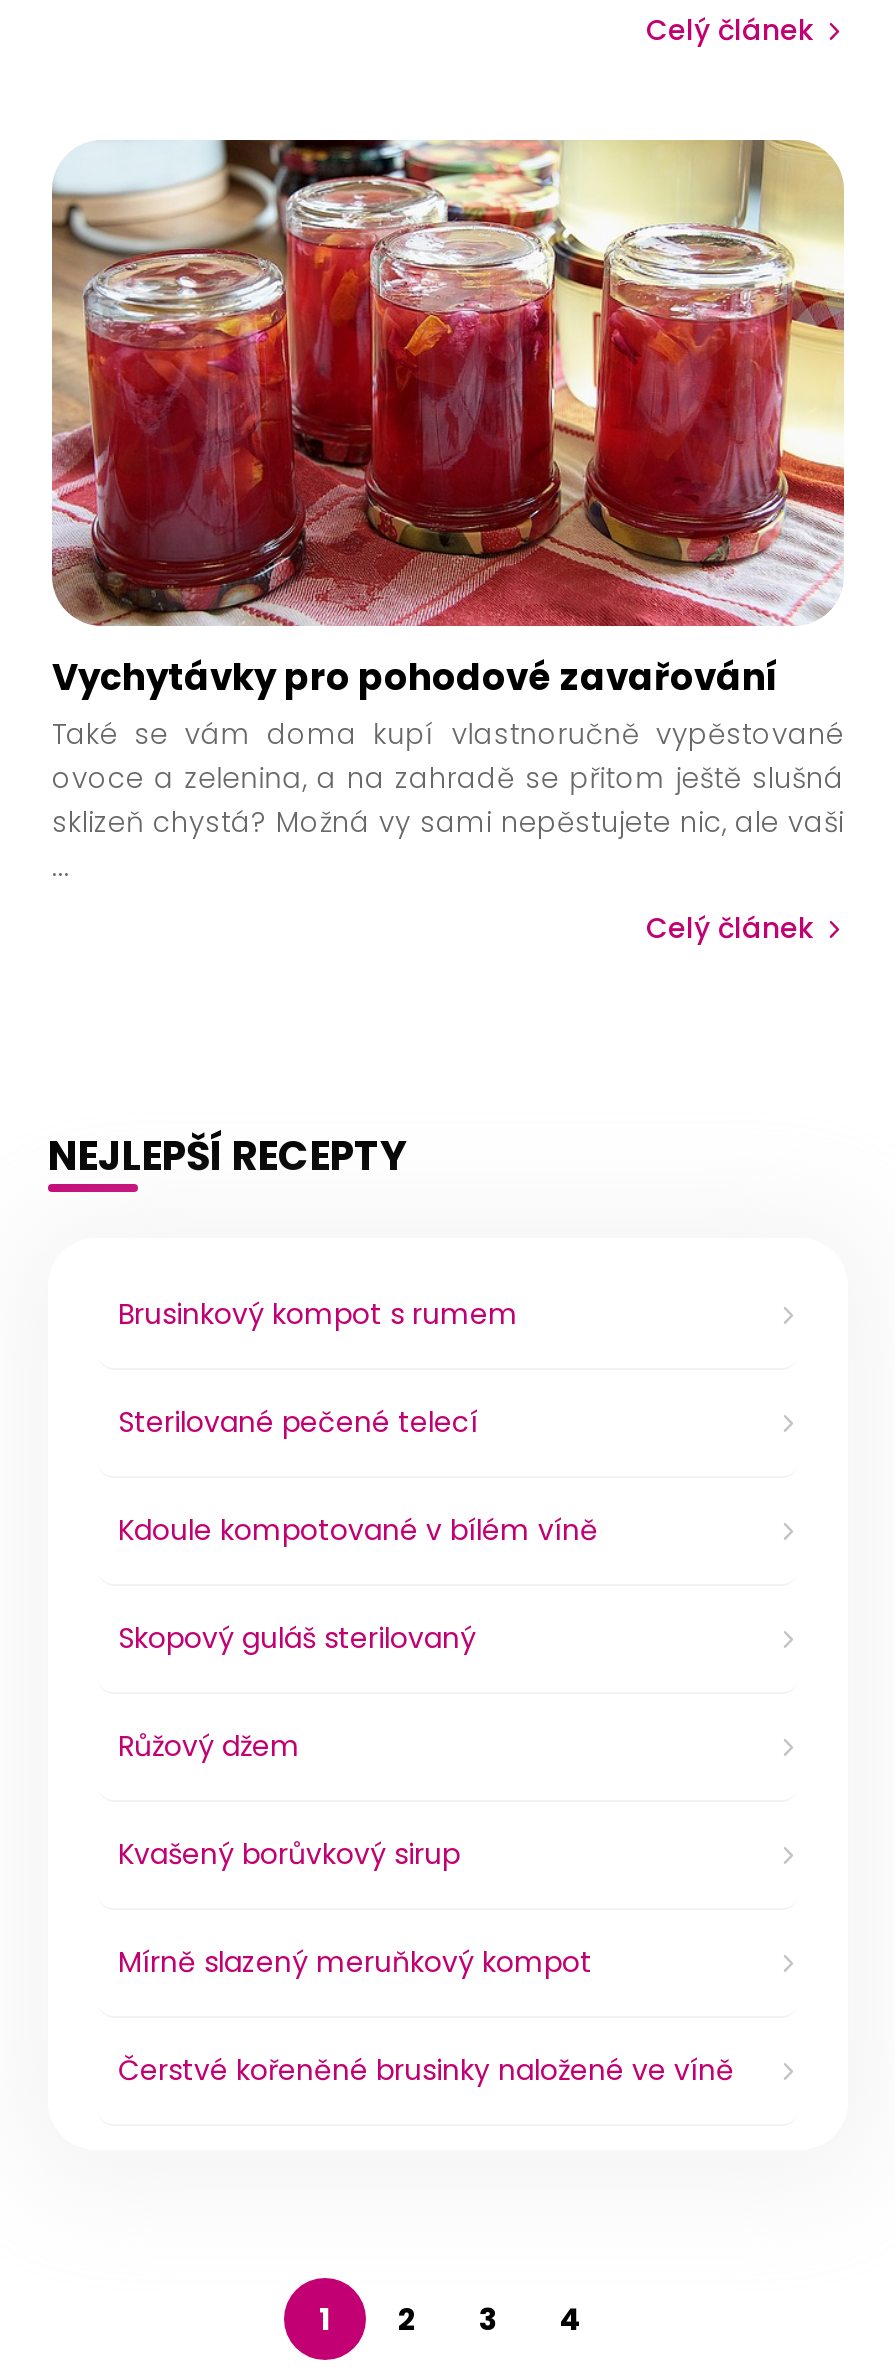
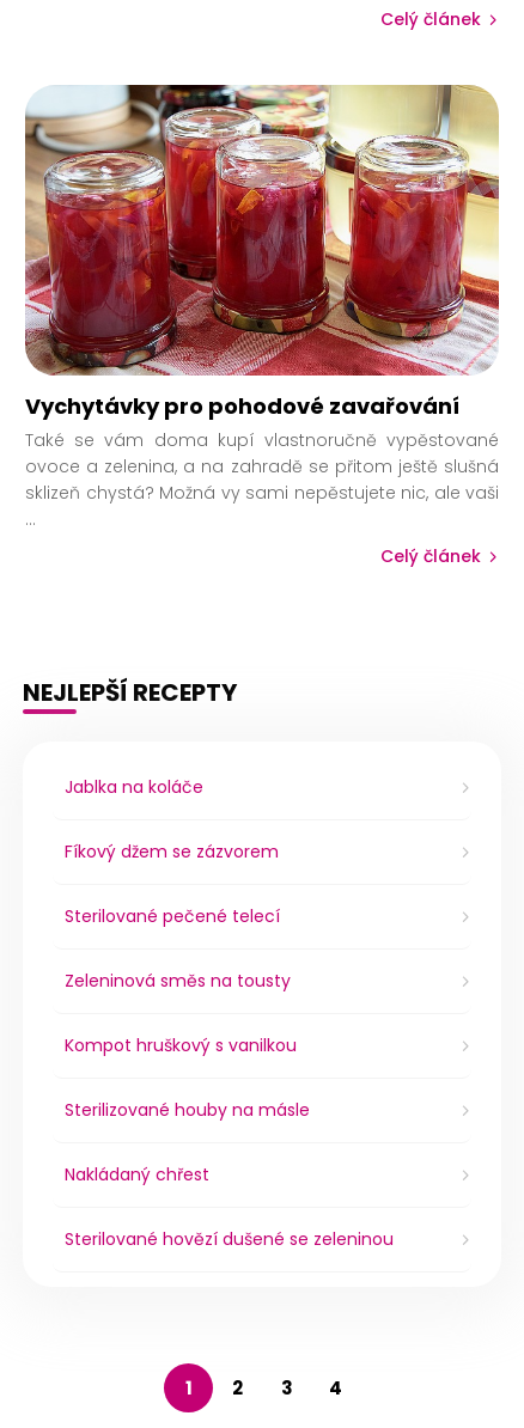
[118,1294,518,1334] Brusinkový kompot s rumem -> [65,775,279,863] Jablka na koláče | Fíkový džem se zázvorem
moved [118,1402,478,1442] -> [65,904,280,928]: Sterilované pečené telecí
[118,1510,734,2090] Kdoule kompotované v bílém víně | Skopový guláš sterilovaný | Růžový džem | Kvašený borůvkový sirup | Mírně slazený meruňkový kompot | Čerstvé kořeněné brusinky naložené ve víně -> [65,969,394,1251] Zeleninová směs na tousty | Kompot hruškový s vanilkou | Sterilizované houby na másle | Nakládaný chřest | Sterilované hovězí dušené se zeleninou

